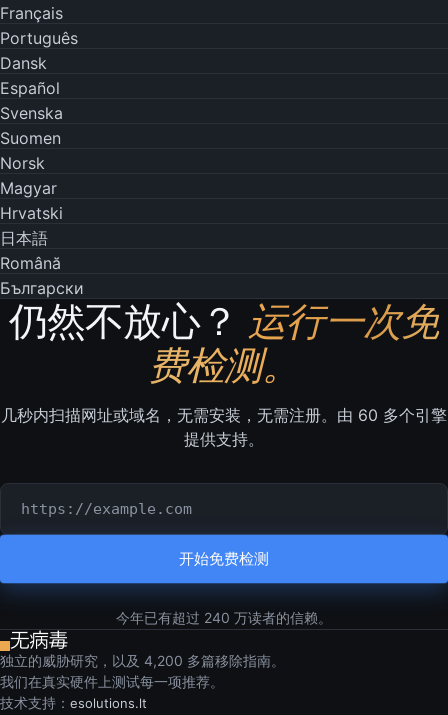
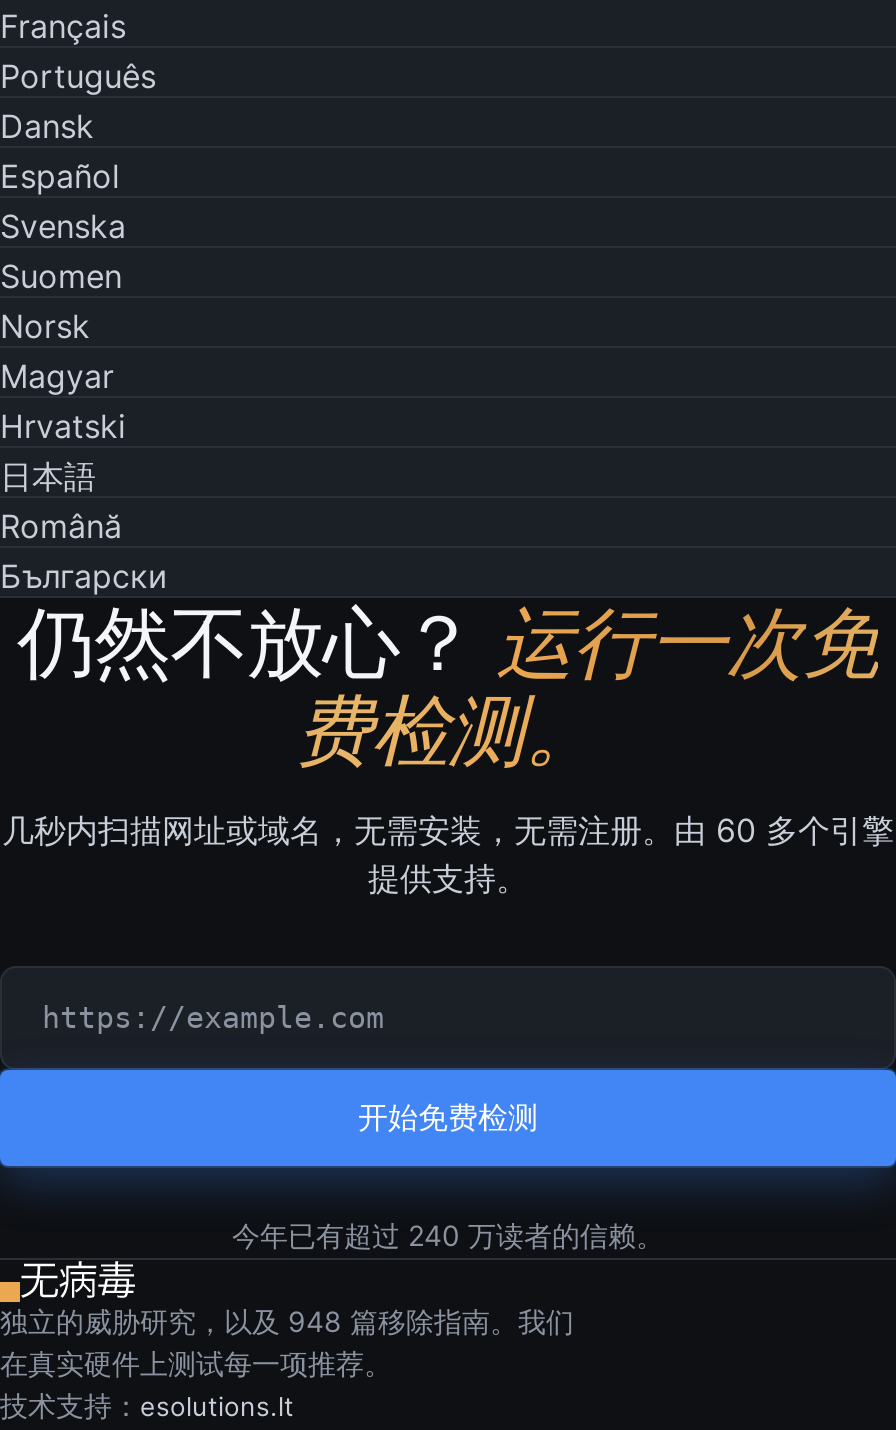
[0,652,285,690] 独立的威胁研究，以及 4,200 多篇移除指南。 | 我们在真实硬件上测试每一项推荐。 -> [0,1305,574,1381] 独立的威胁研究，以及 948 篇移除指南。我们 | 在真实硬件上测试每一项推荐。

